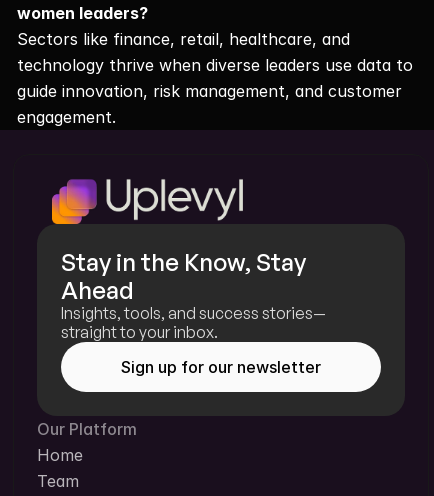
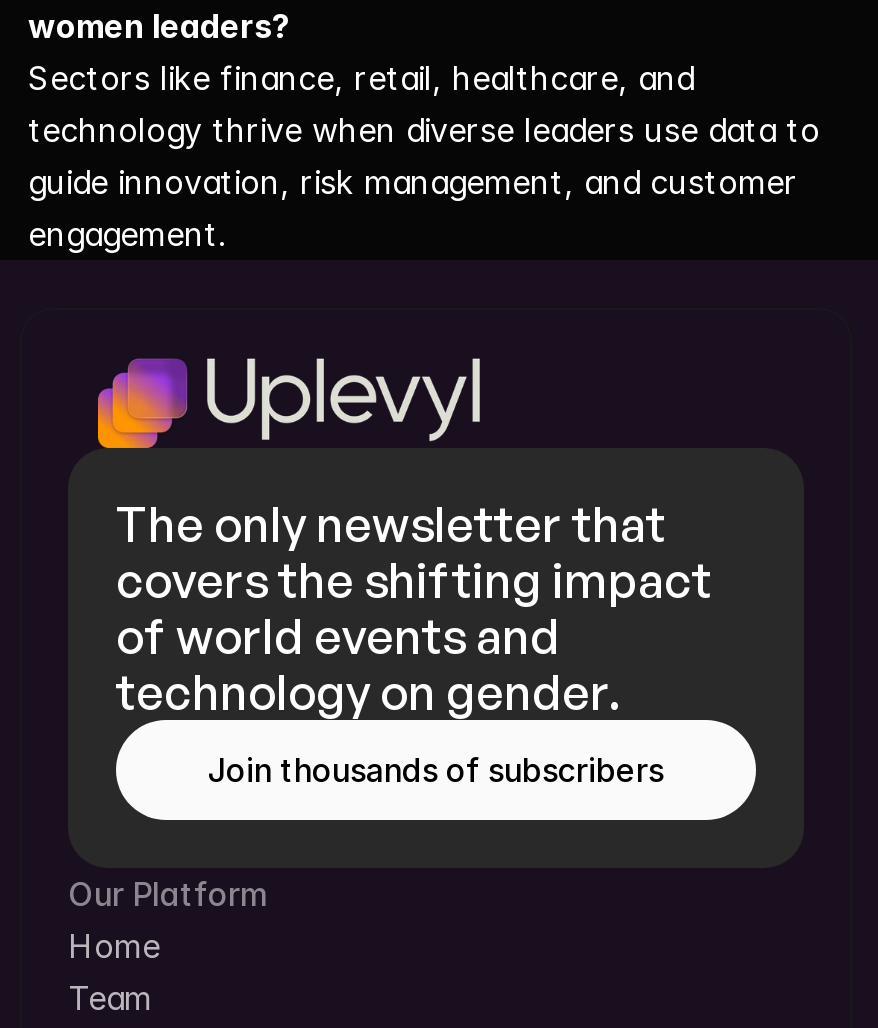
[61,247,326,342] Stay in the Know, Stay | Ahead | Insights, tools, and success stories— | straight to your inbox. -> [116,494,712,722] The only newsletter that | covers the shifting impact | of world events and | technology on gender.
[121,357,321,377] Sign up for our newsletter -> [208,750,664,790] Join thousands of subscribers

